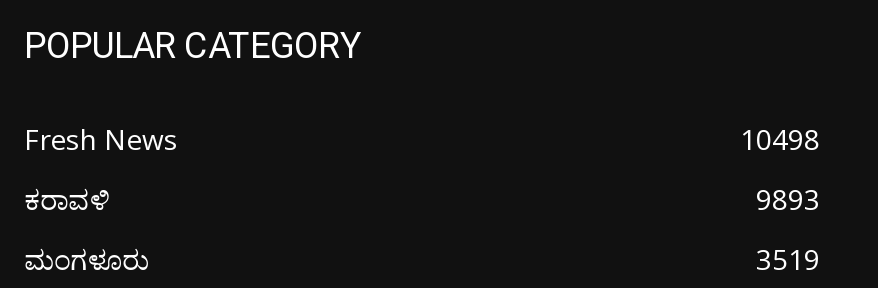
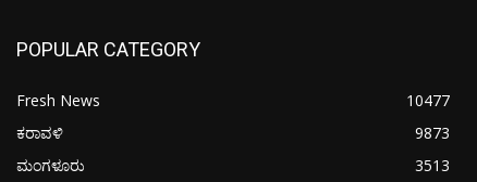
[740,119,820,157] 10498 -> [406,89,450,110] 10477
[756,179,820,217] 9893 -> [415,122,450,143] 9873
[756,239,820,277] 3519 -> [415,154,450,175] 3513

